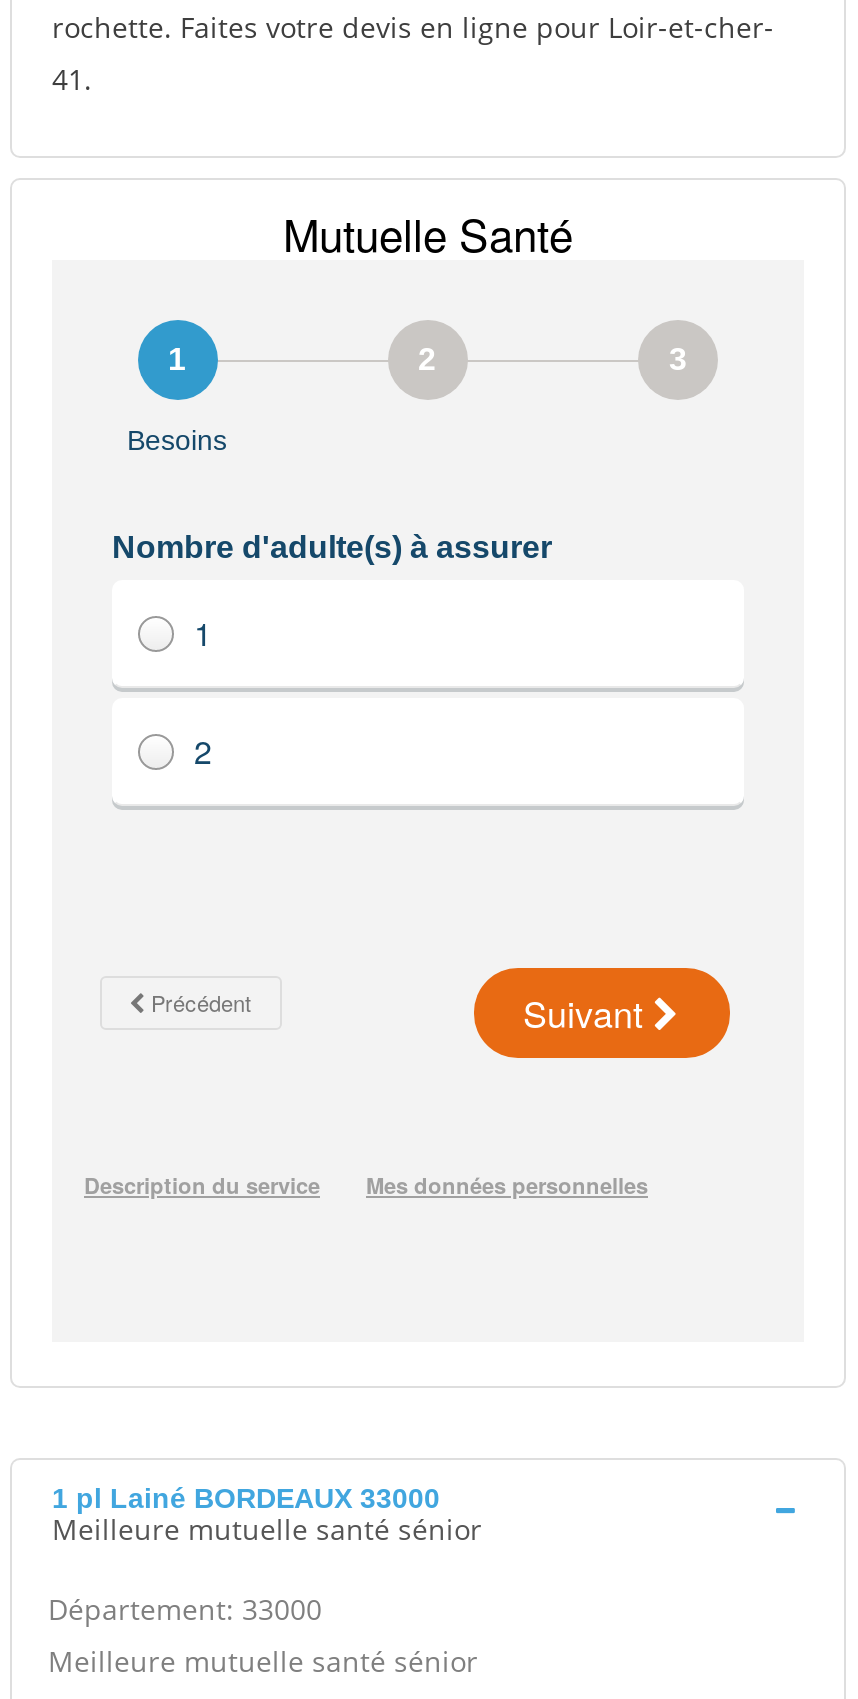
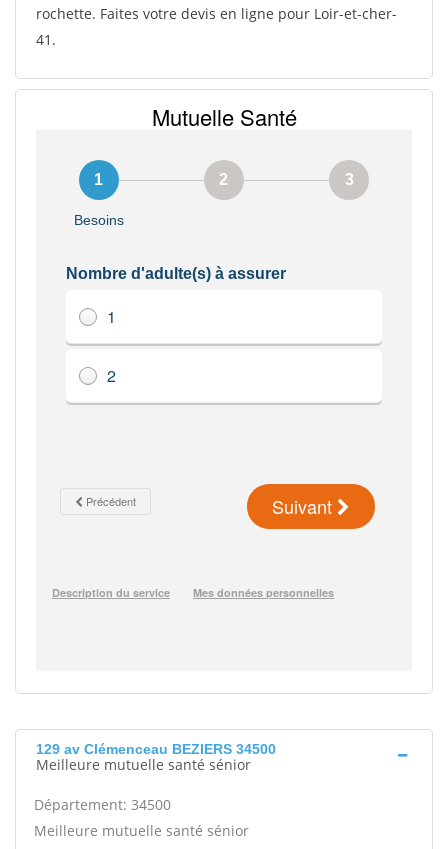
[52,1482,440,1514] 1 pl Lainé BORDEAUX 33000 -> [36,741,276,757] 129 av Clémenceau BEZIERS 34500
[48,1590,322,1628] Département: 33000 -> [34,795,171,814] Département: 34500

